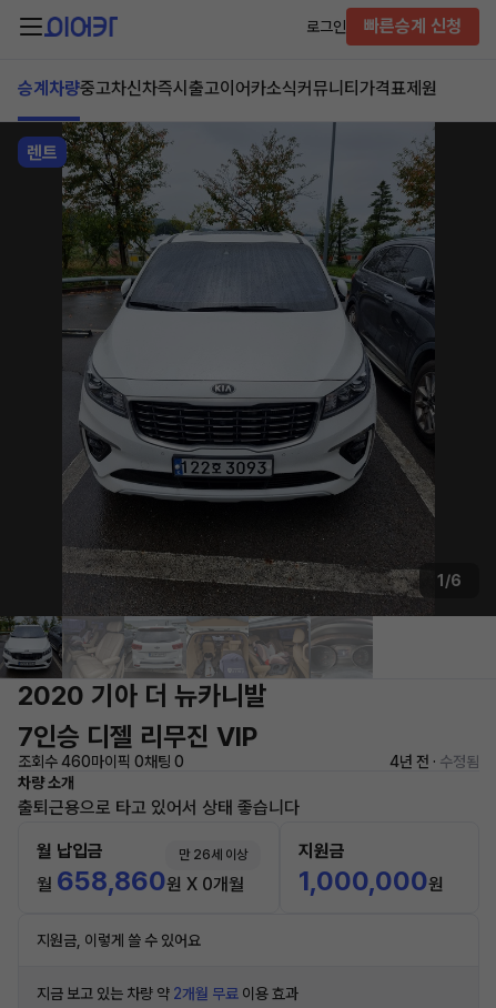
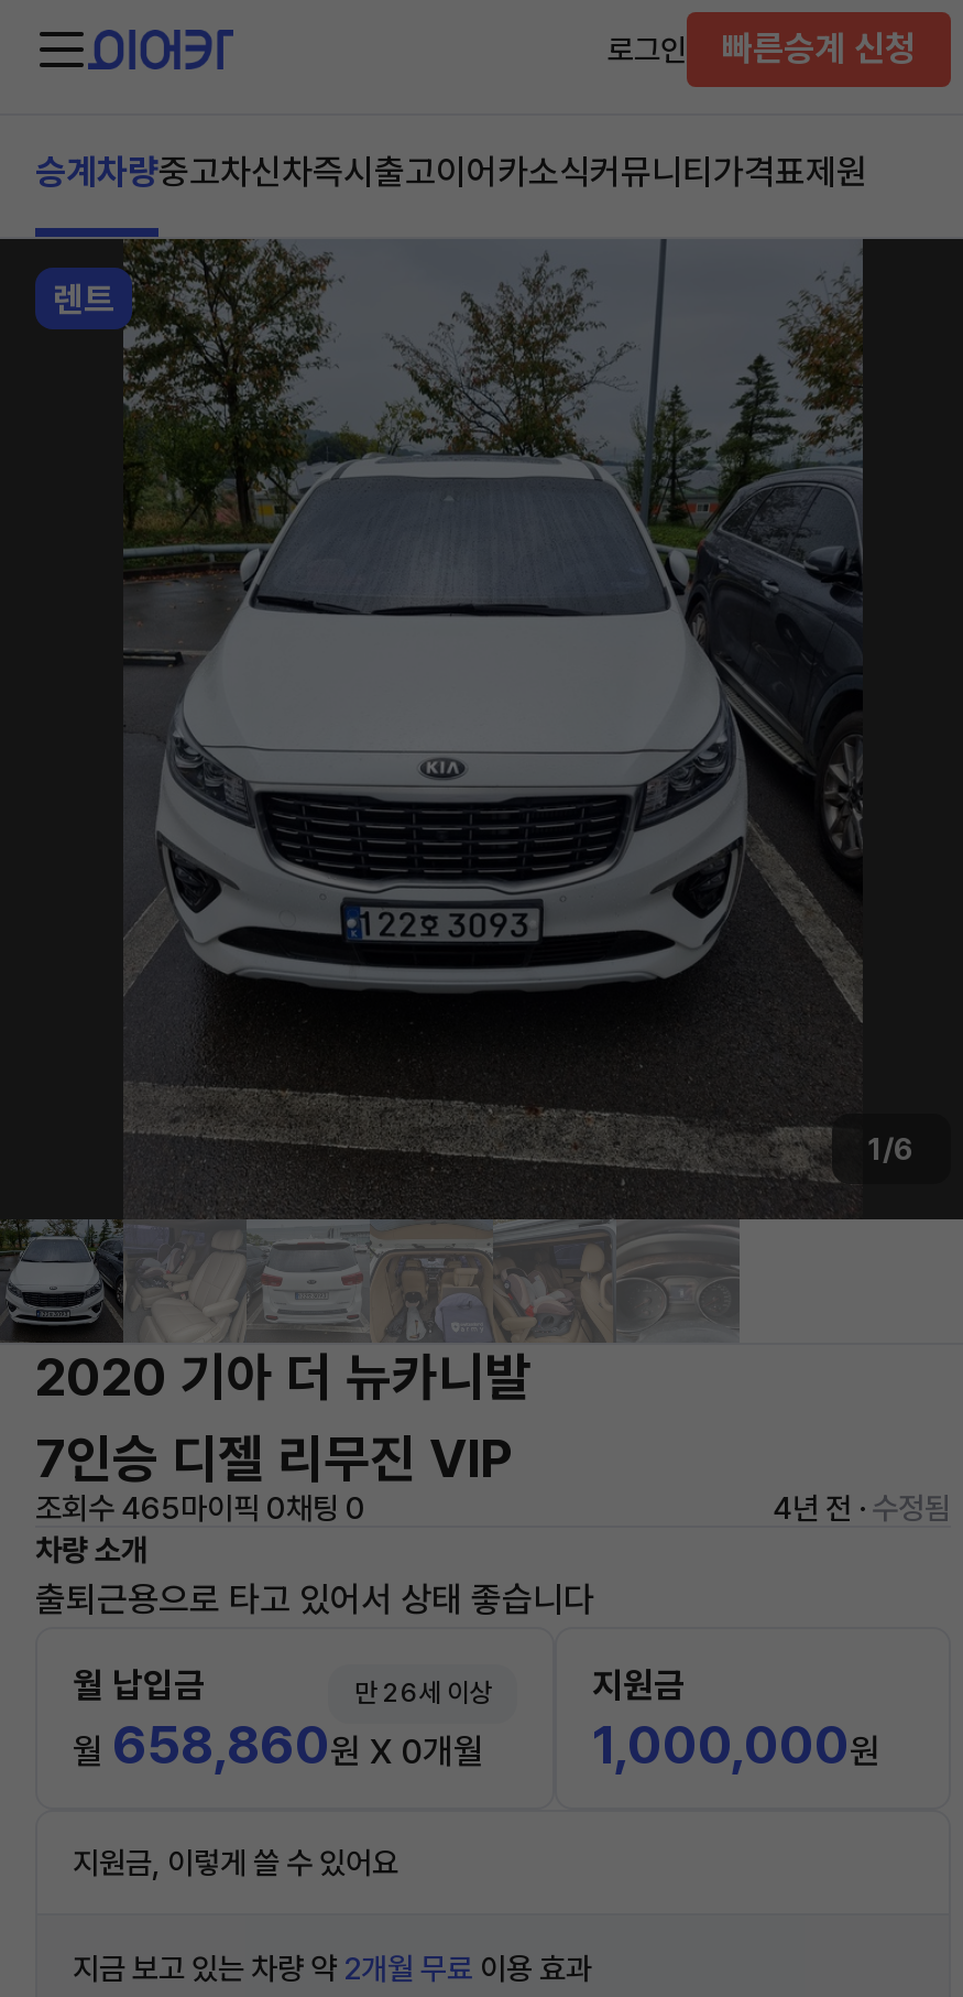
[18,753,184,770] 조회수 460마이픽 0채팅 0 -> [35,1490,365,1526] 조회수 465마이픽 0채팅 0

